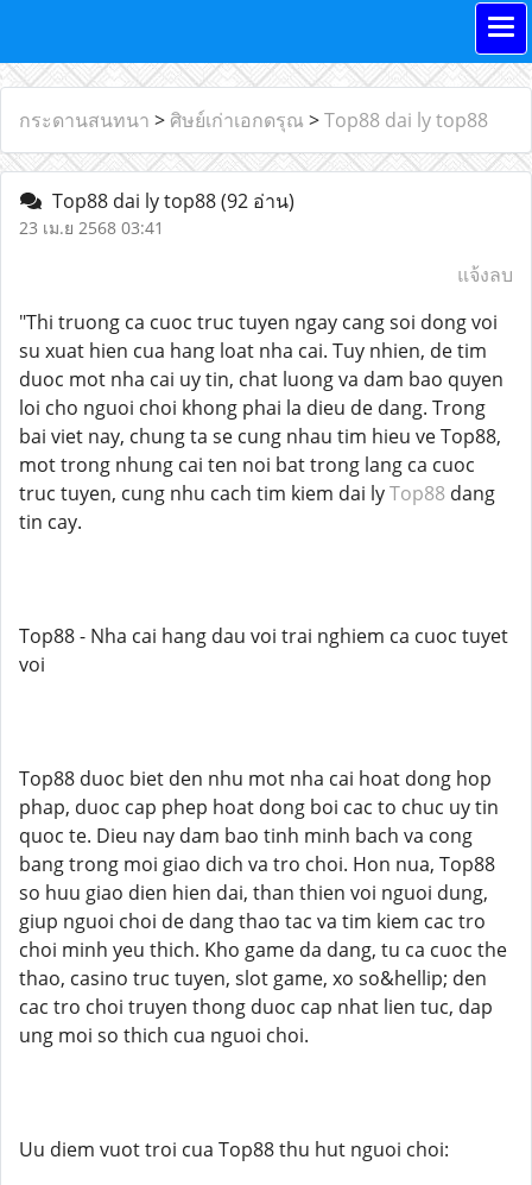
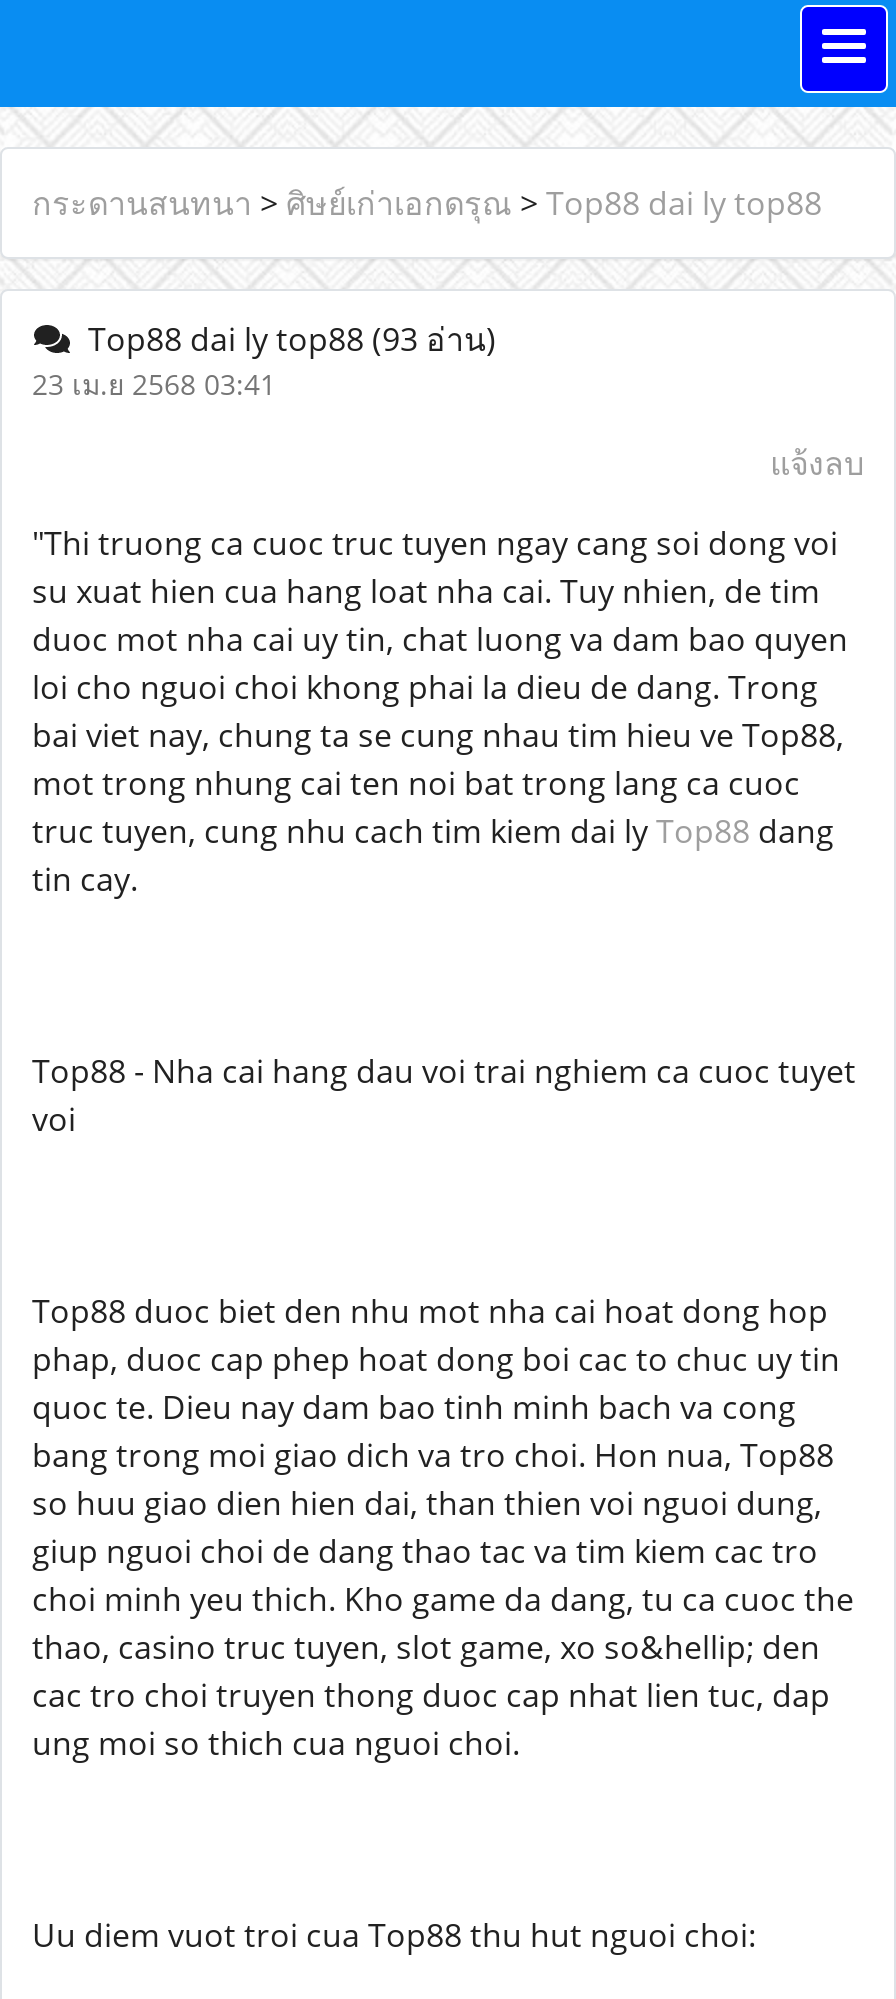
[43,188,294,214] Top88 dai ly top88 (92 อ่าน) -> [72,317,496,361] Top88 dai ly top88 (93 อ่าน)

